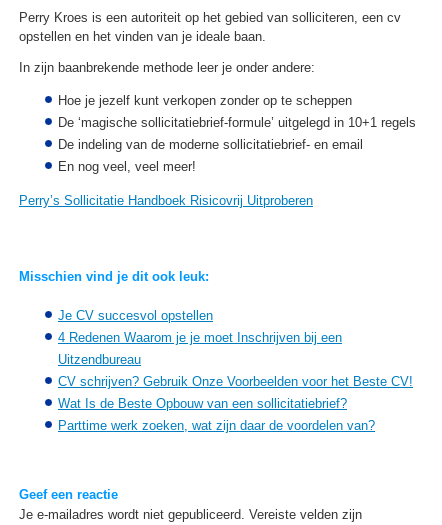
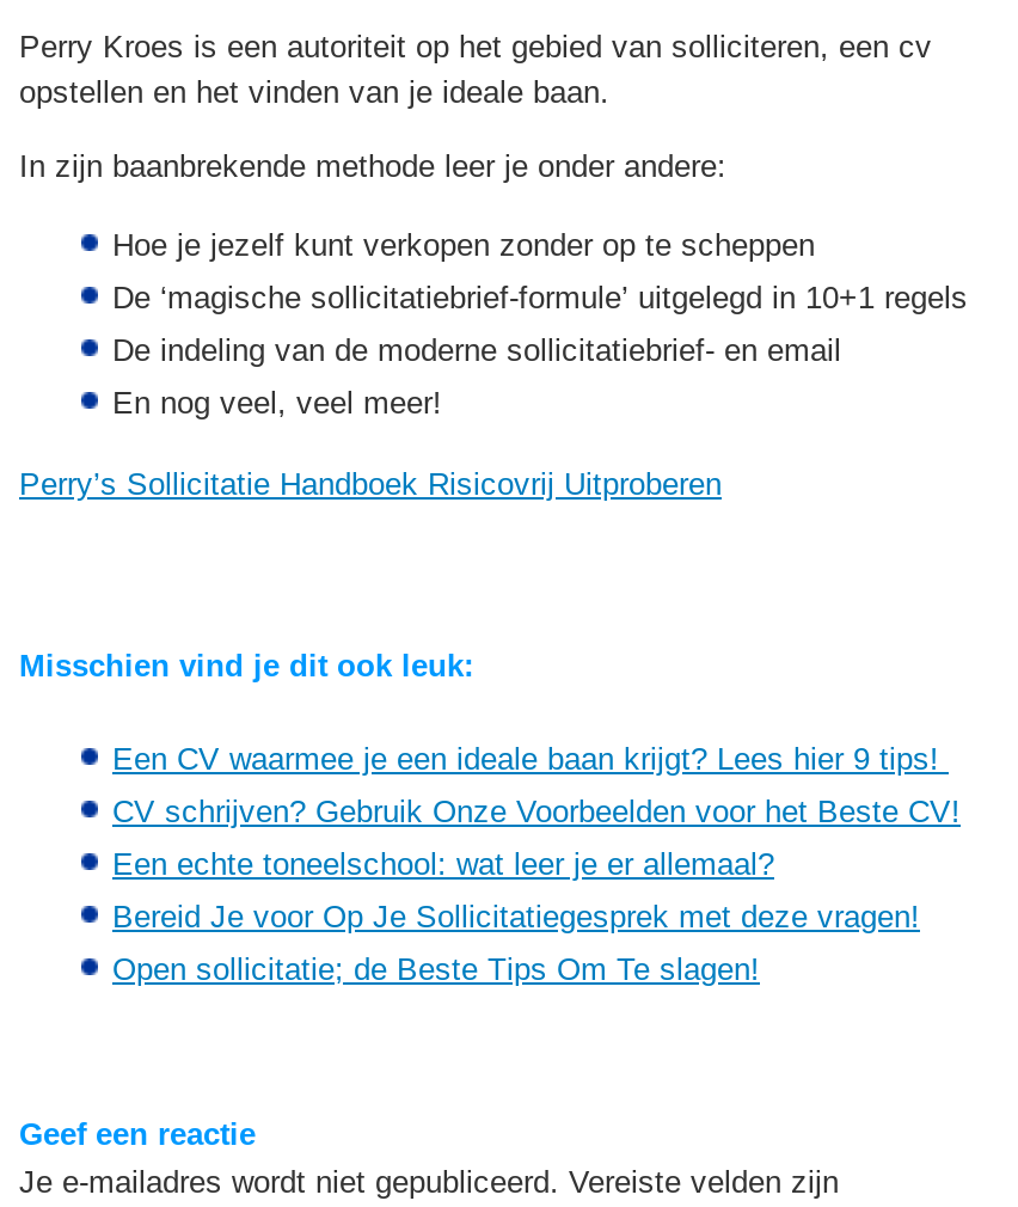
[58,308,342,367] Je CV succesvol opstellen | 4 Redenen Waarom je je moet Inschrijven bij een | Uitzendbureau -> [112,742,949,777] Een CV waarmee je een ideale baan krijgt? Lees hier 9 tips!
moved [58,374,413,389] -> [112,794,961,830]: CV schrijven? Gebruik Onze Voorbeelden voor het Beste CV!
[58,396,375,433] Wat Is de Beste Opbouw van een sollicitatiebrief? | Parttime werk zoeken, wat zijn daar de voordelen van? -> [112,847,920,988] Een echte toneelschool: wat leer je er allemaal? | Bereid Je voor Op Je Sollicitatiegesprek met deze vragen! | Open sollicitatie; de Beste Tips Om Te slagen!

